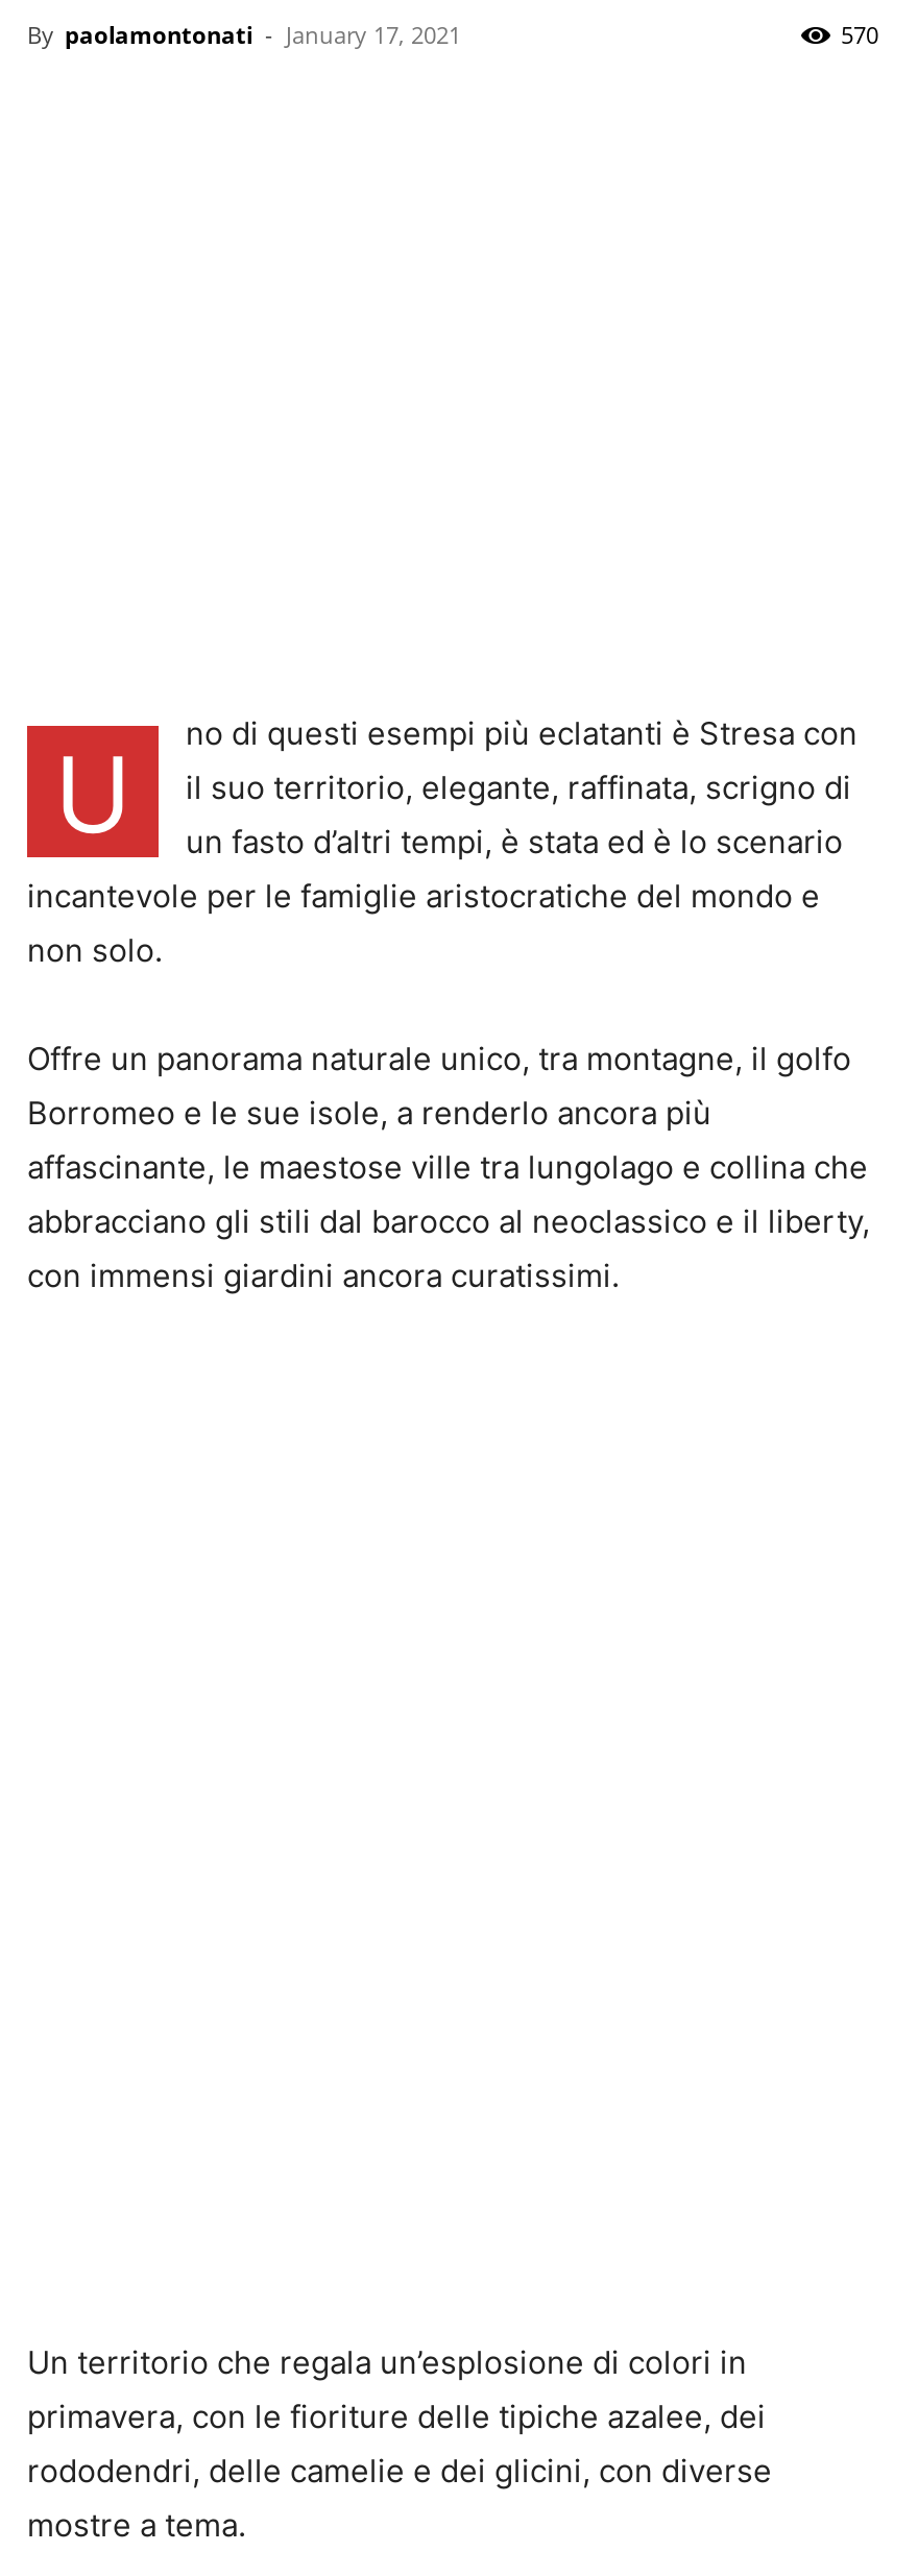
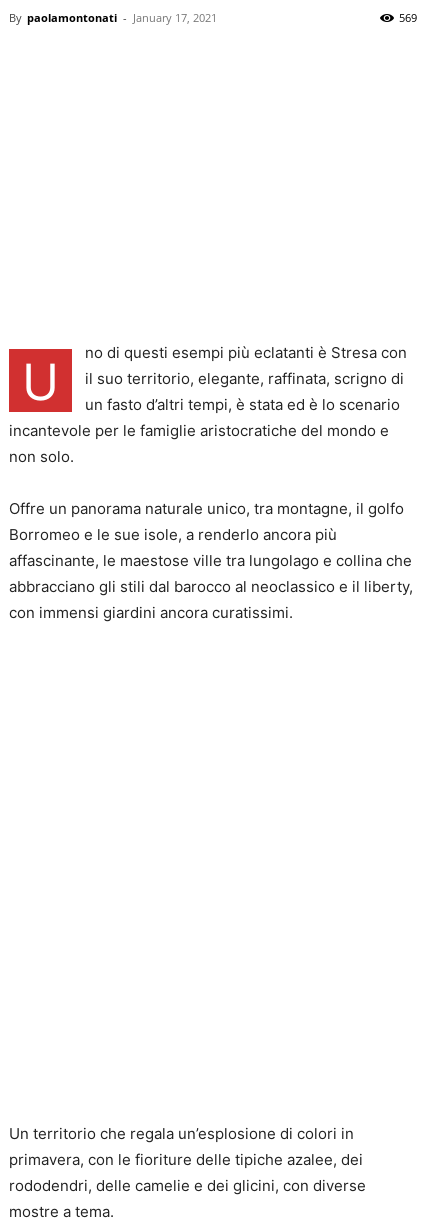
[841,19,878,50] 570 -> [399,10,417,25] 569

